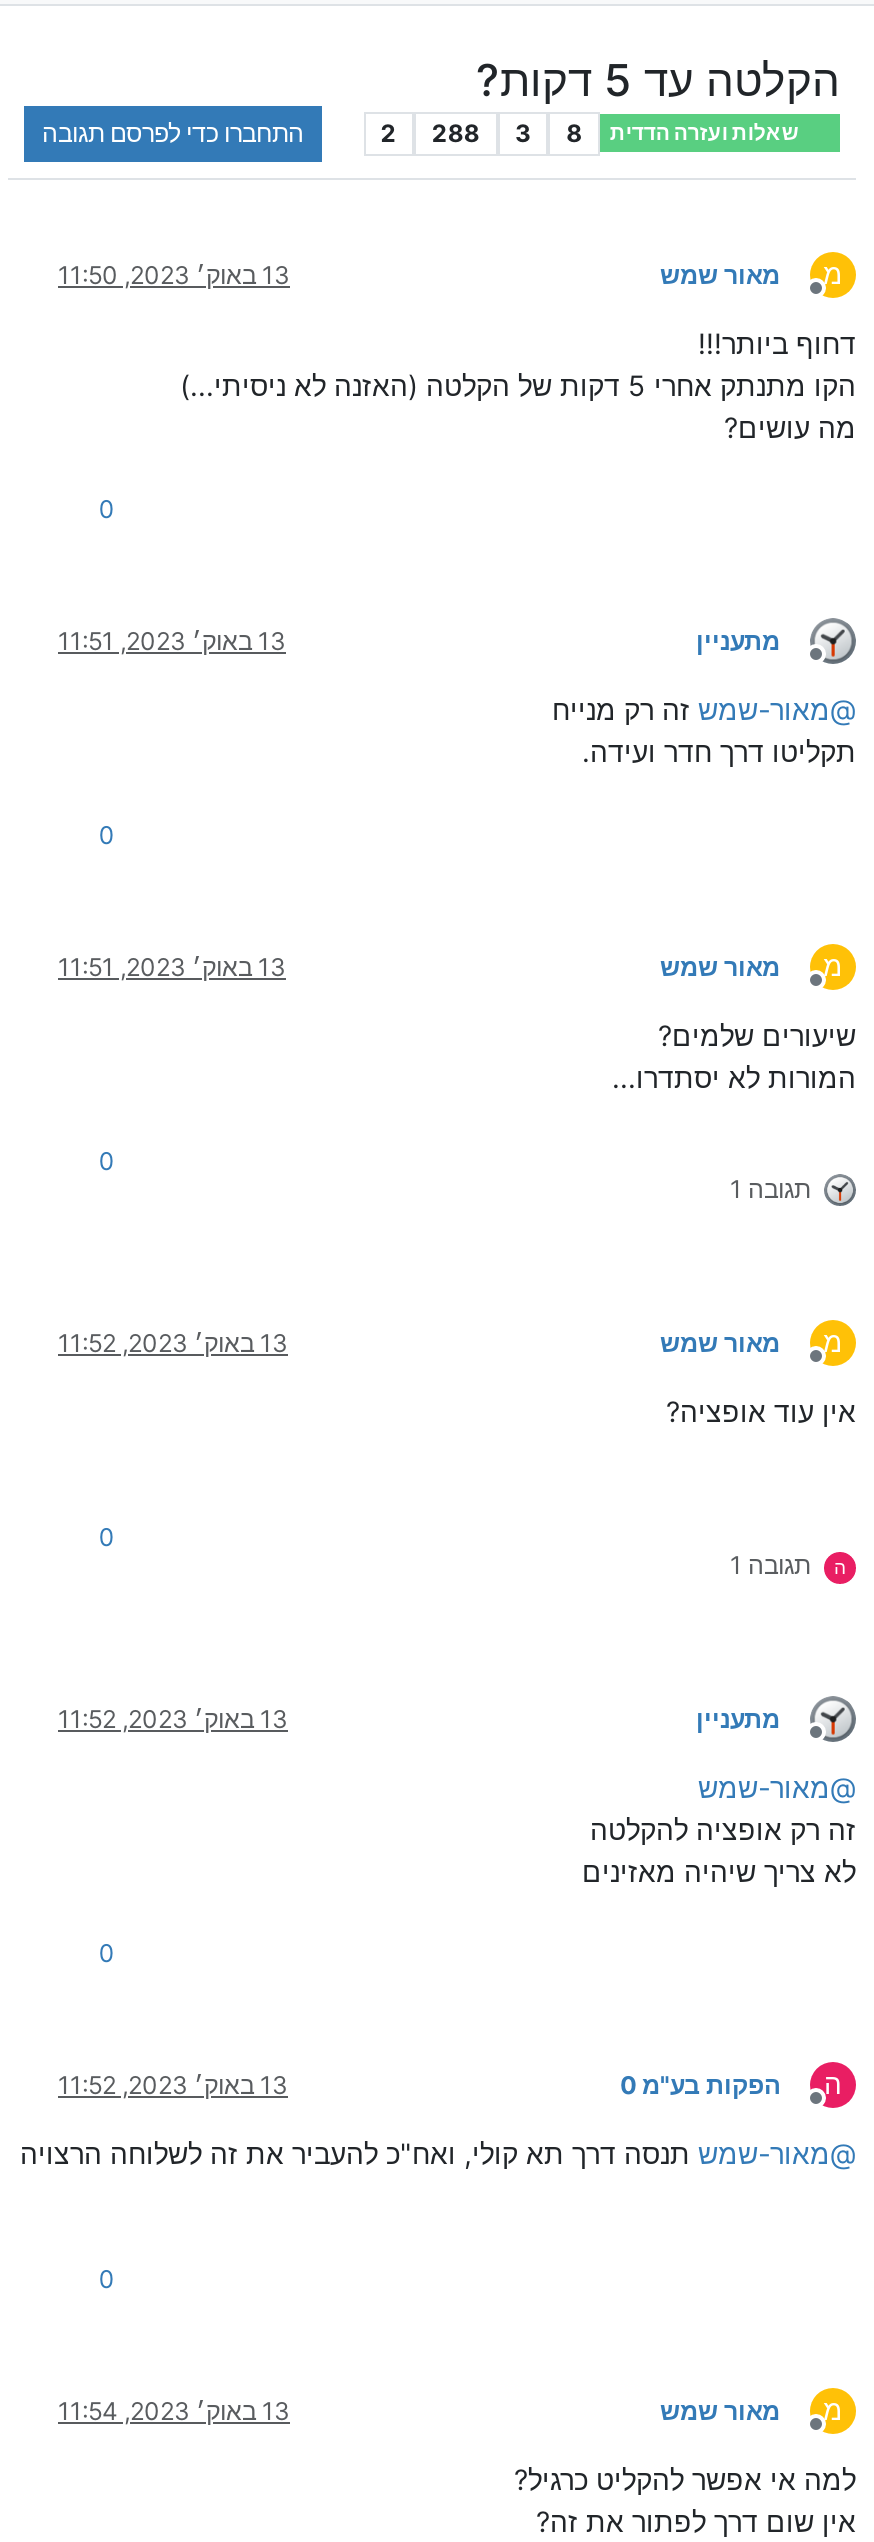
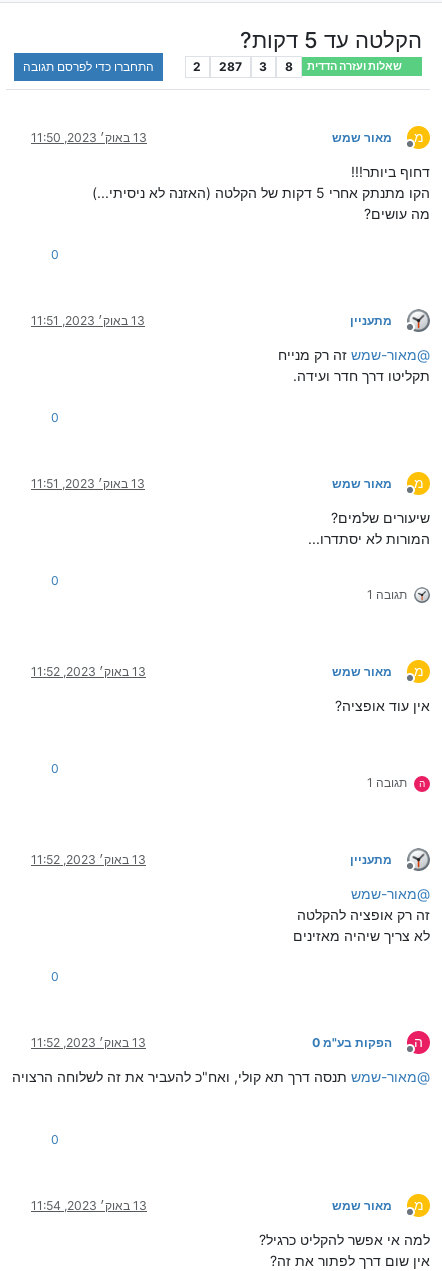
[381,118,804,148] שאלות ועזרה הדדית 8 3 288 2 -> [193,59,404,74] שאלות ועזרה הדדית 8 3 287 2

